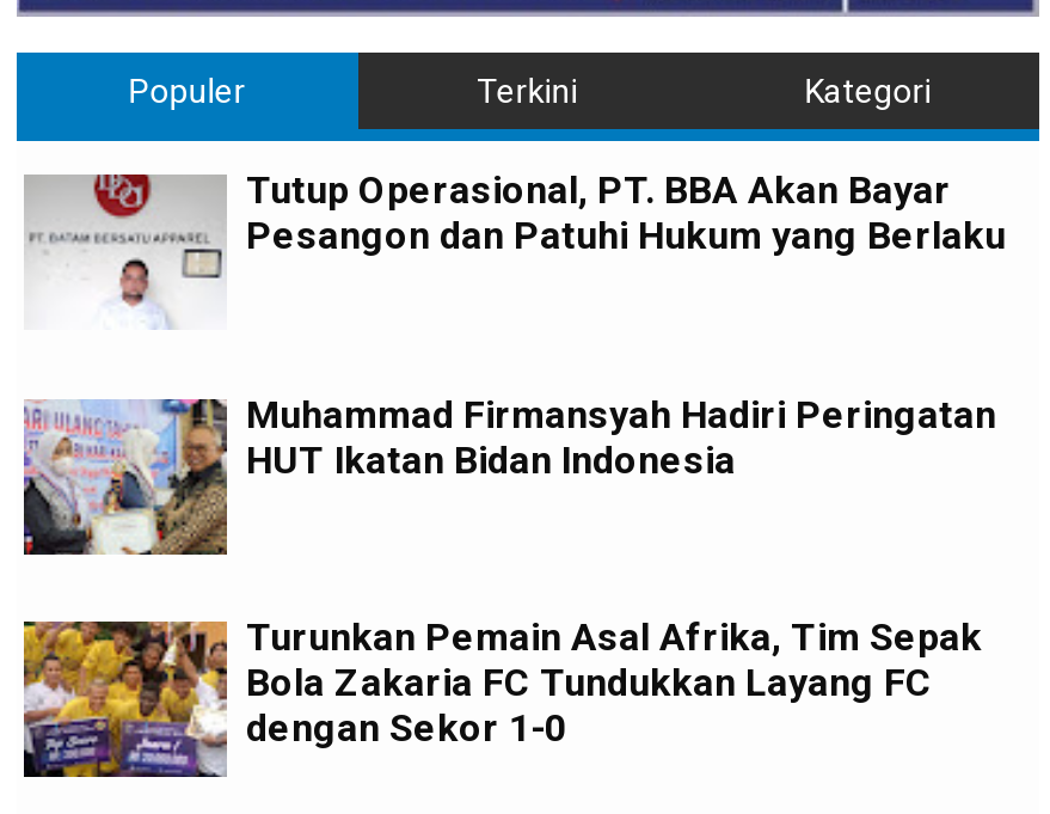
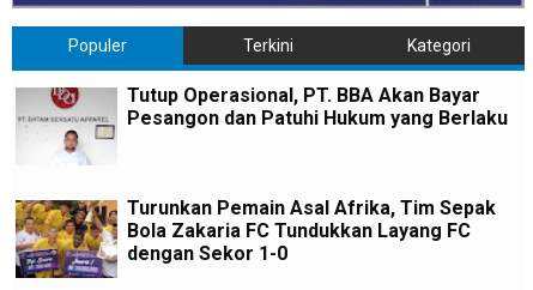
[24,391,996,557] [image] | Muhammad Firmansyah Hadiri Peringatan | HUT Ikatan Bidan Indonesia -> none

